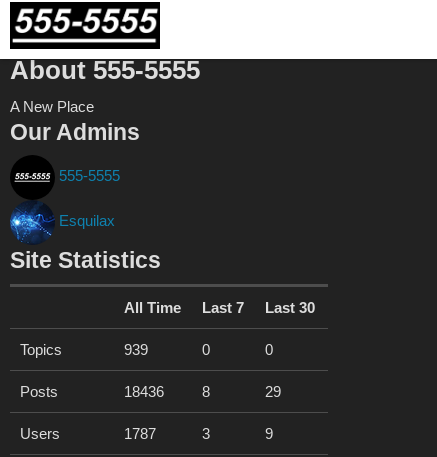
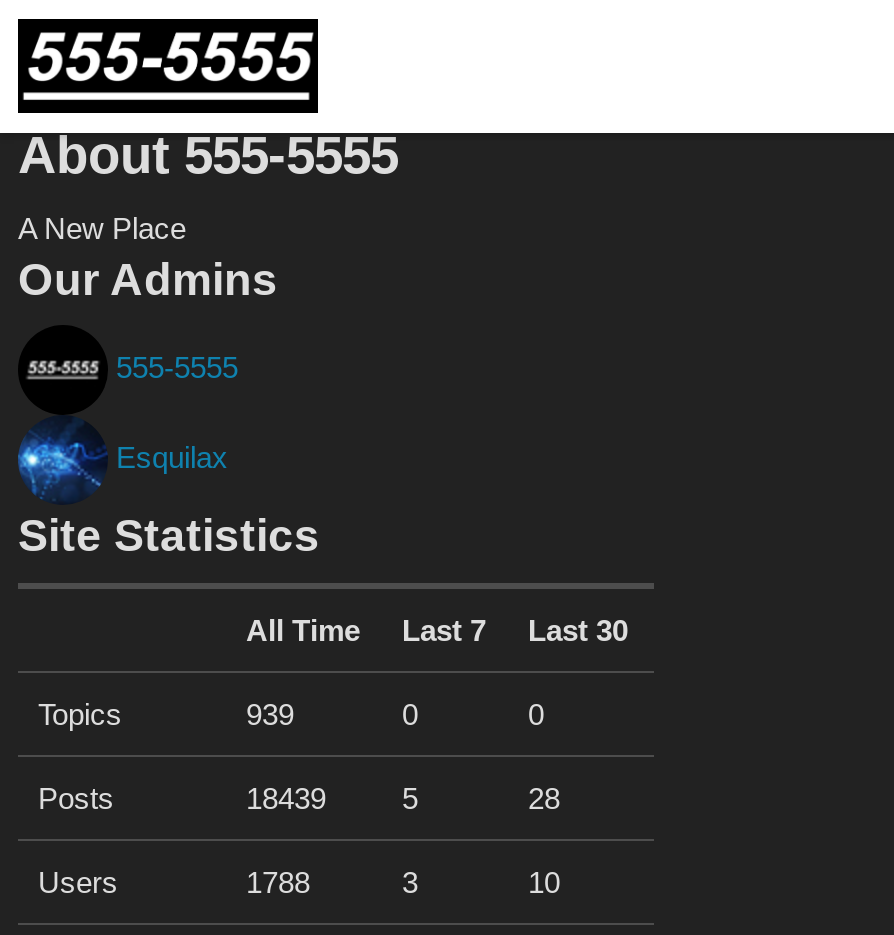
[124,382,164,399] 18436 -> [246,780,326,814] 18439
[202,382,210,399] 8 -> [402,780,418,814] 5
[265,382,281,399] 29 -> [528,780,560,814] 28
[124,424,156,441] 1787 -> [246,864,310,898] 1788
[265,424,273,441] 9 -> [528,864,560,898] 10

